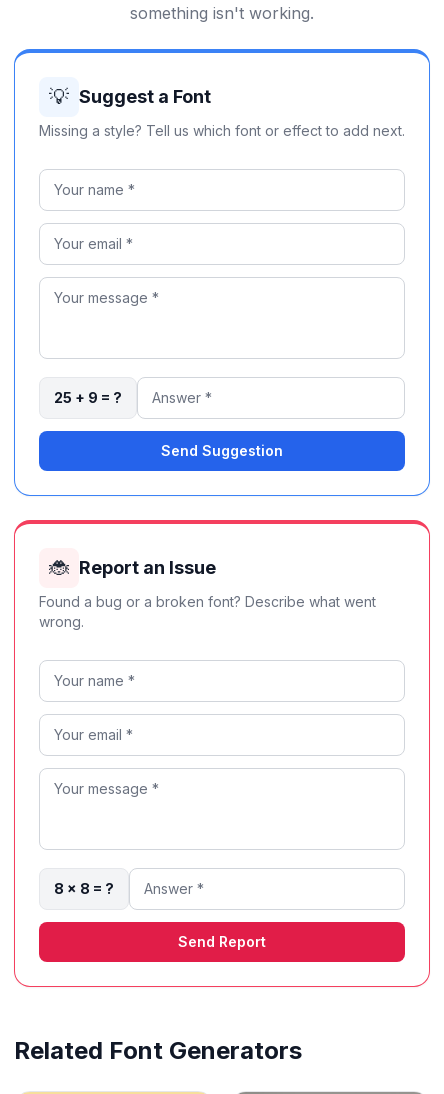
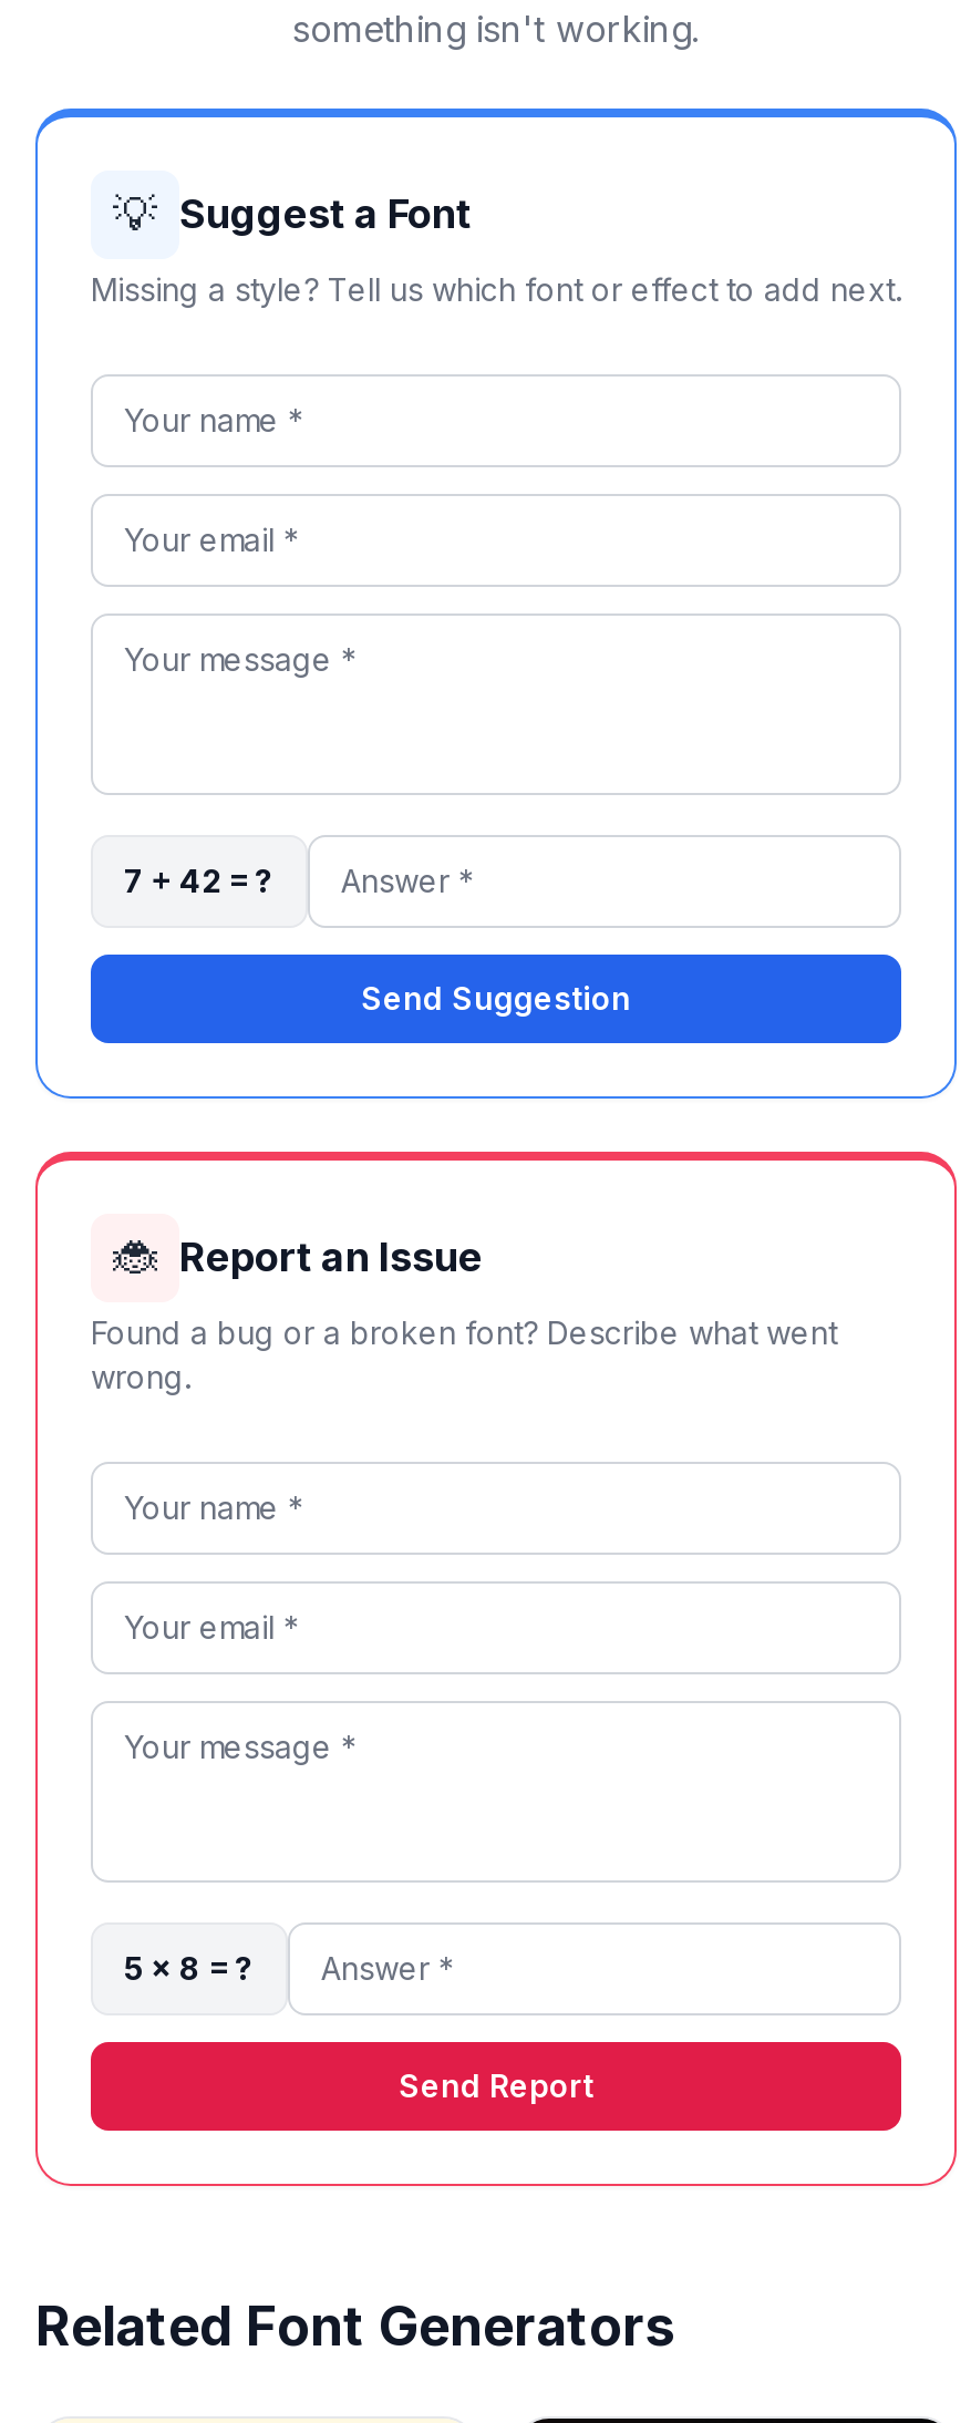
[54,389,122,406] 25 + 9 = ? -> [124,862,275,900] 7 + 42 = ?
[54,880,114,897] 8 × 8 = ? -> [124,1949,255,1987] 5 × 8 = ?

